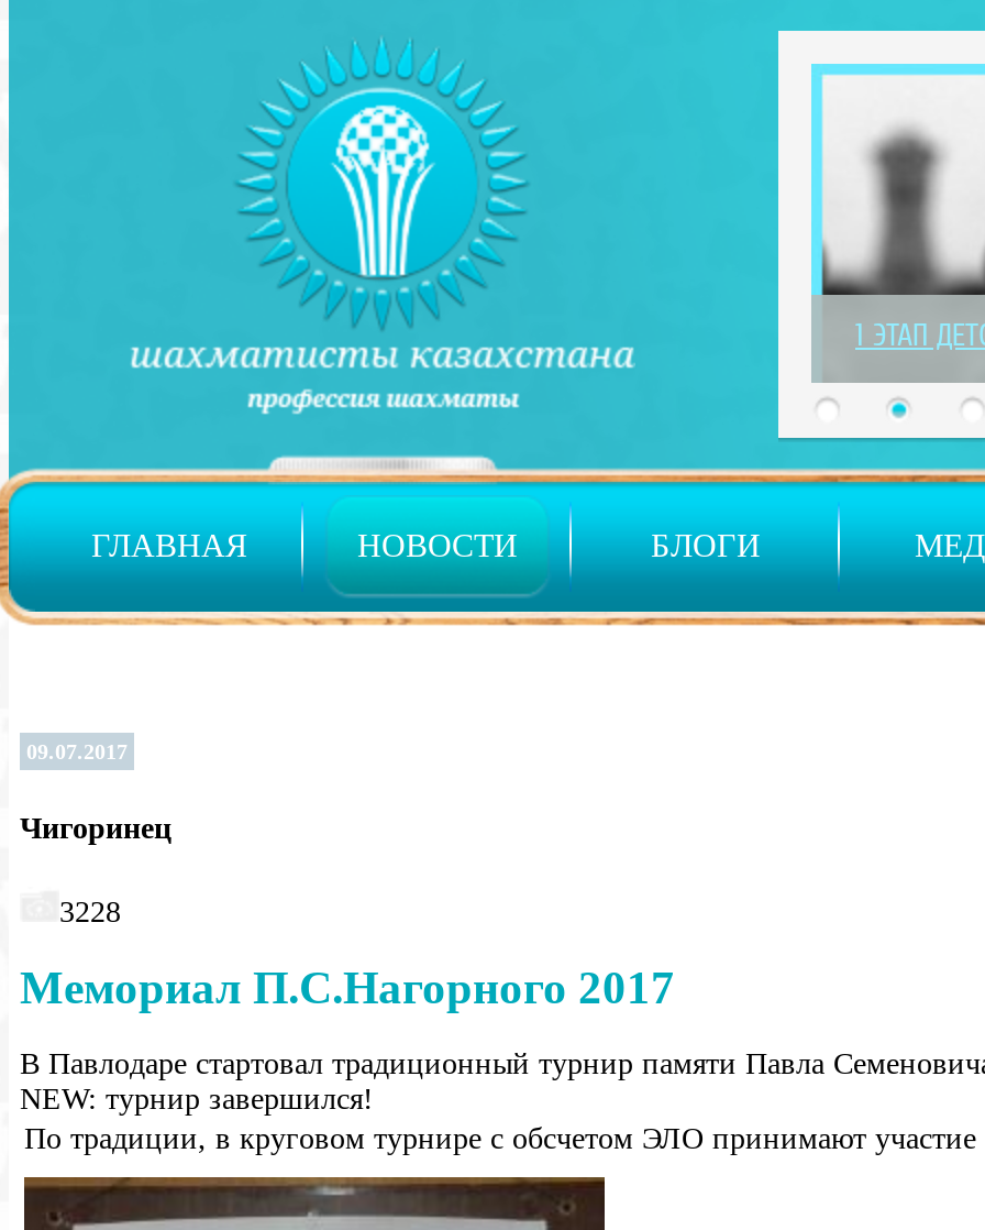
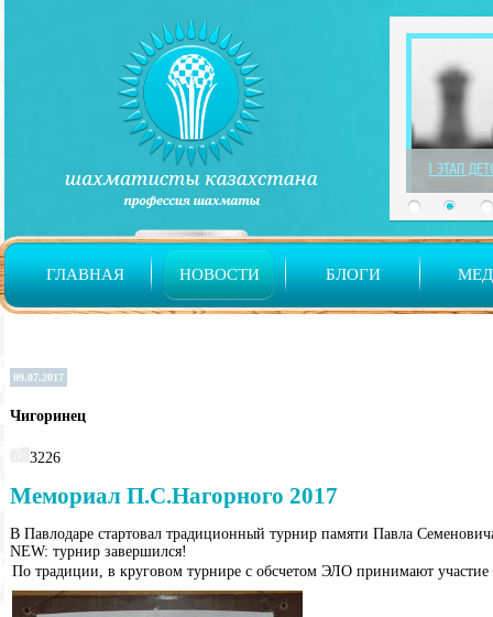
[59,896,121,929] 3228 -> [30,450,61,466] 3226

